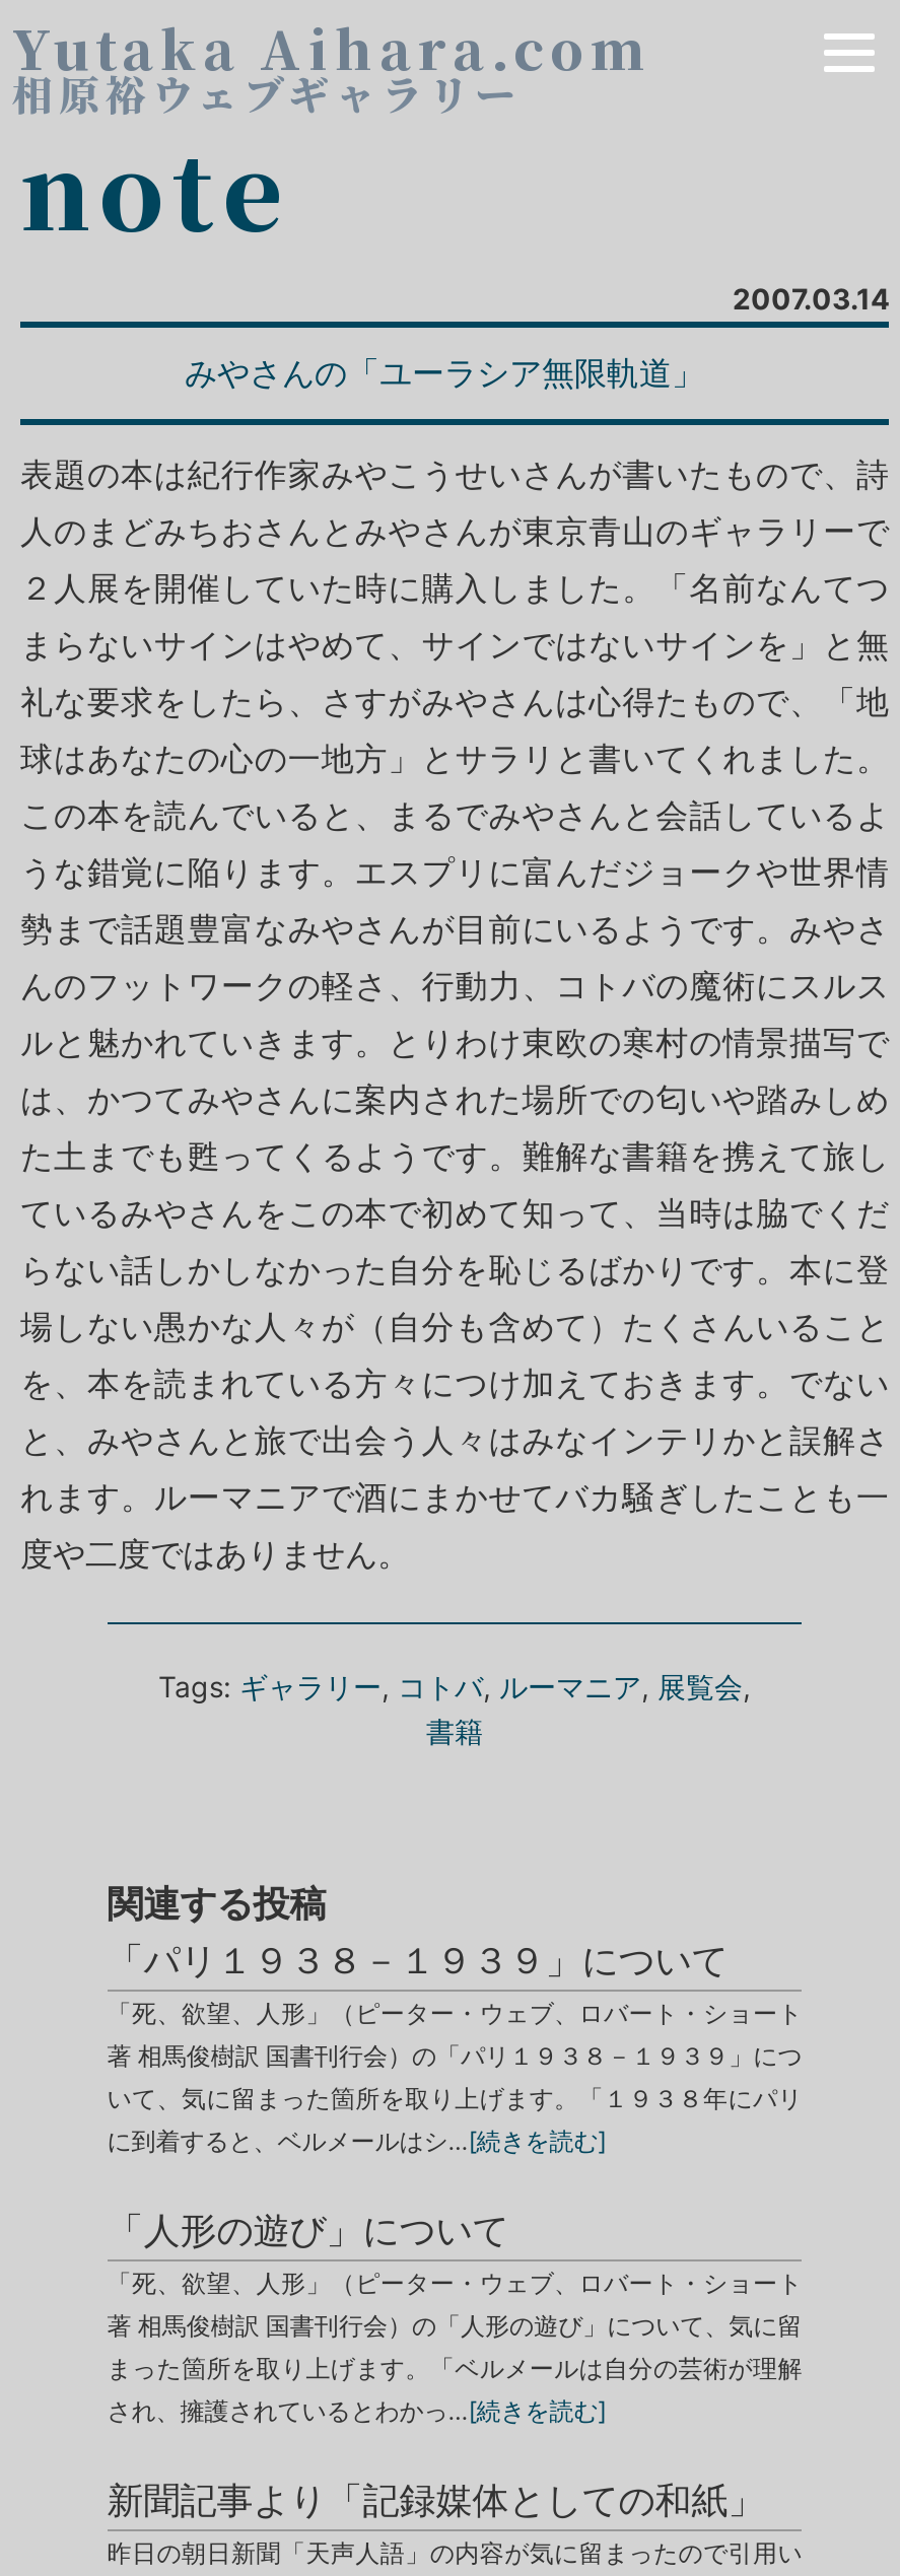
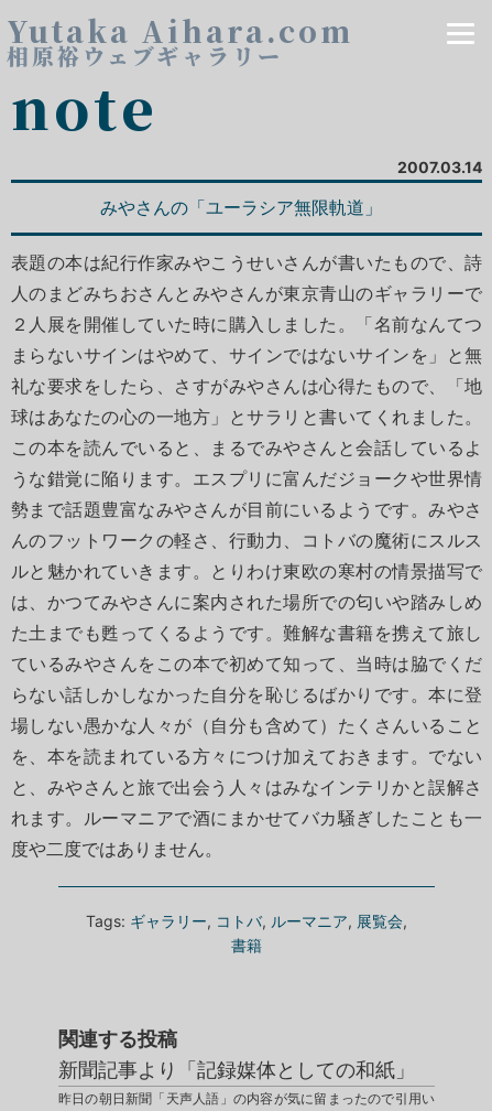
[107,1939,802,2426] 「パリ１９３８－１９３９」について | 「死、欲望、人形」（ピーター・ウェブ、ロバート・ショート | 著 相馬俊樹訳 国書刊行会）の「パリ１９３８－１９３９」につ | いて、気に留まった箇所を取り上げます。「１９３８年にパリ | に到着すると、ベルメールはシ…[続きを読む] | 「人形の遊び」について | 「死、欲望、人形」（ピーター・ウェブ、ロバート・ショート | 著 相馬俊樹訳 国書刊行会）の「人形の遊び」について、気に留 | まった箇所を取り上げます。「ベルメールは自分の芸術が理解 | され、擁護されているとわかっ…[続きを読む] -> none

